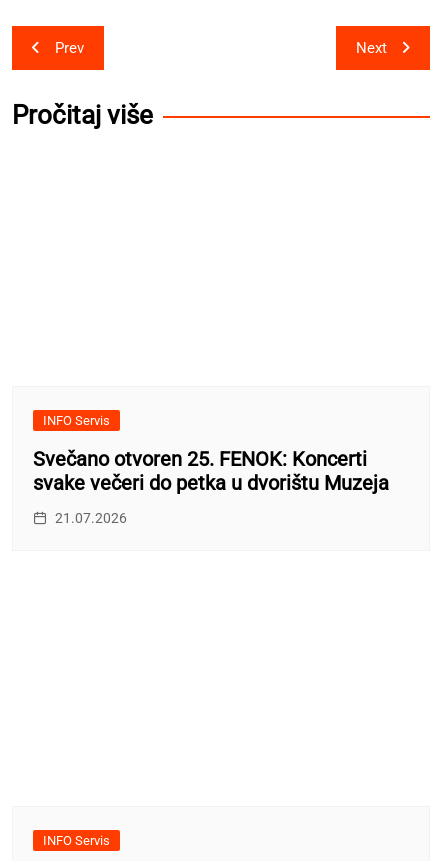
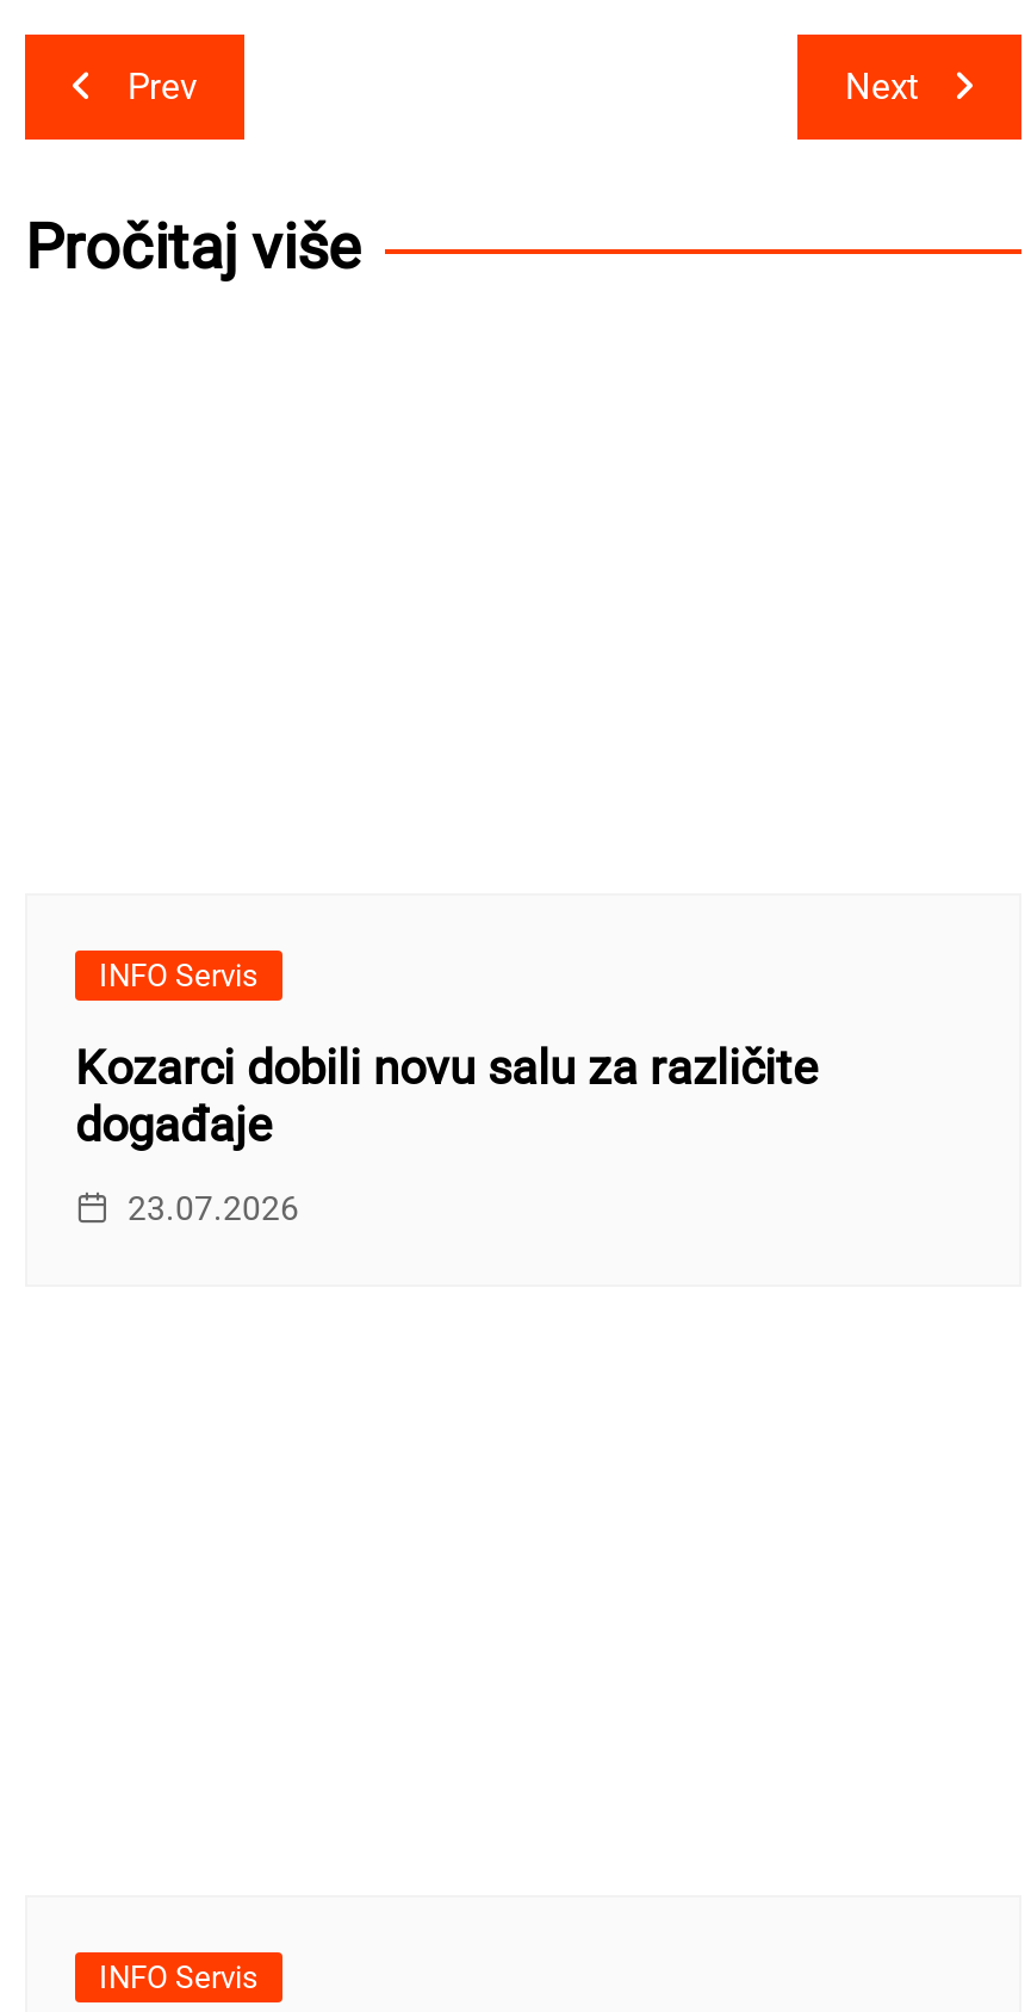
[33,447,389,495] Svečano otvoren 25. FENOK: Koncerti | svake večeri do petka u dvorištu Muzeja -> [75,1039,819,1154] Kozarci dobili novu salu za različite | događaje
[55,510,127,526] 21.07.2026 -> [128,1189,299,1227] 23.07.2026

